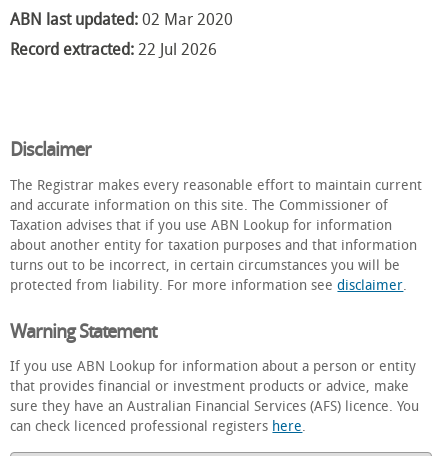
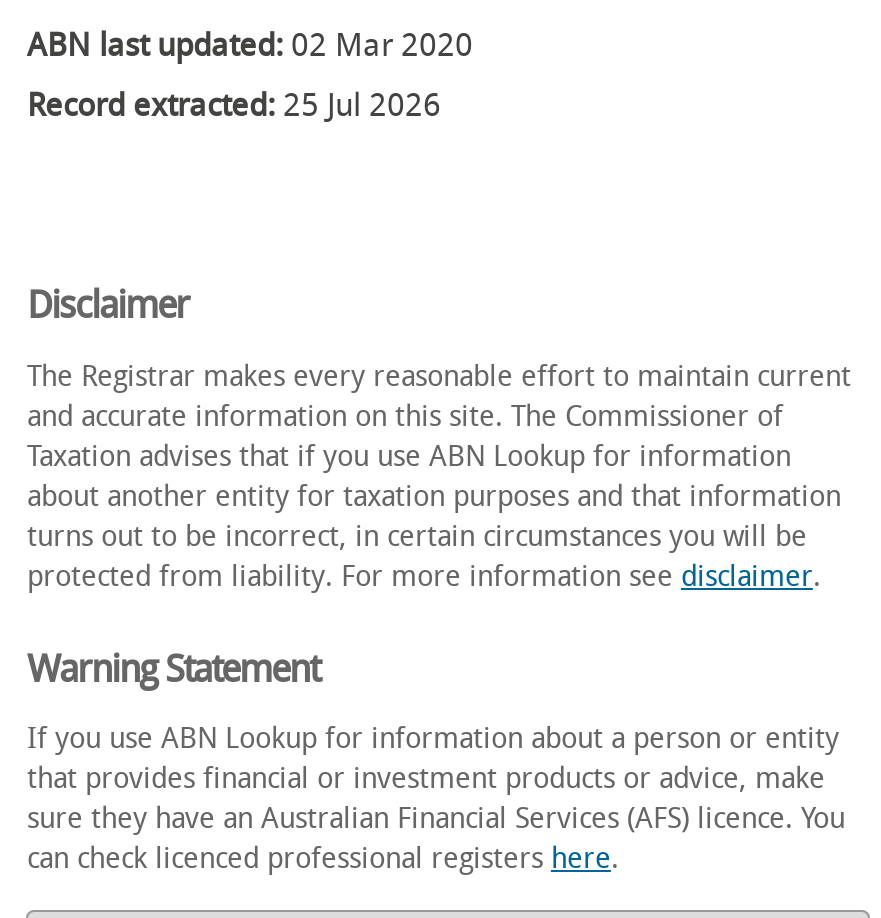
[10,40,217,59] Record extracted: 22 Jul 2026 -> [27,86,441,124] Record extracted: 25 Jul 2026

